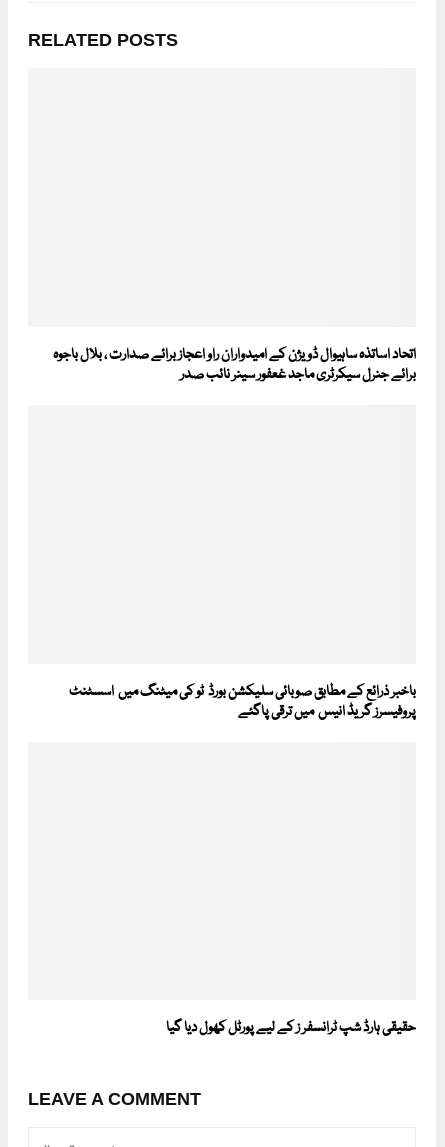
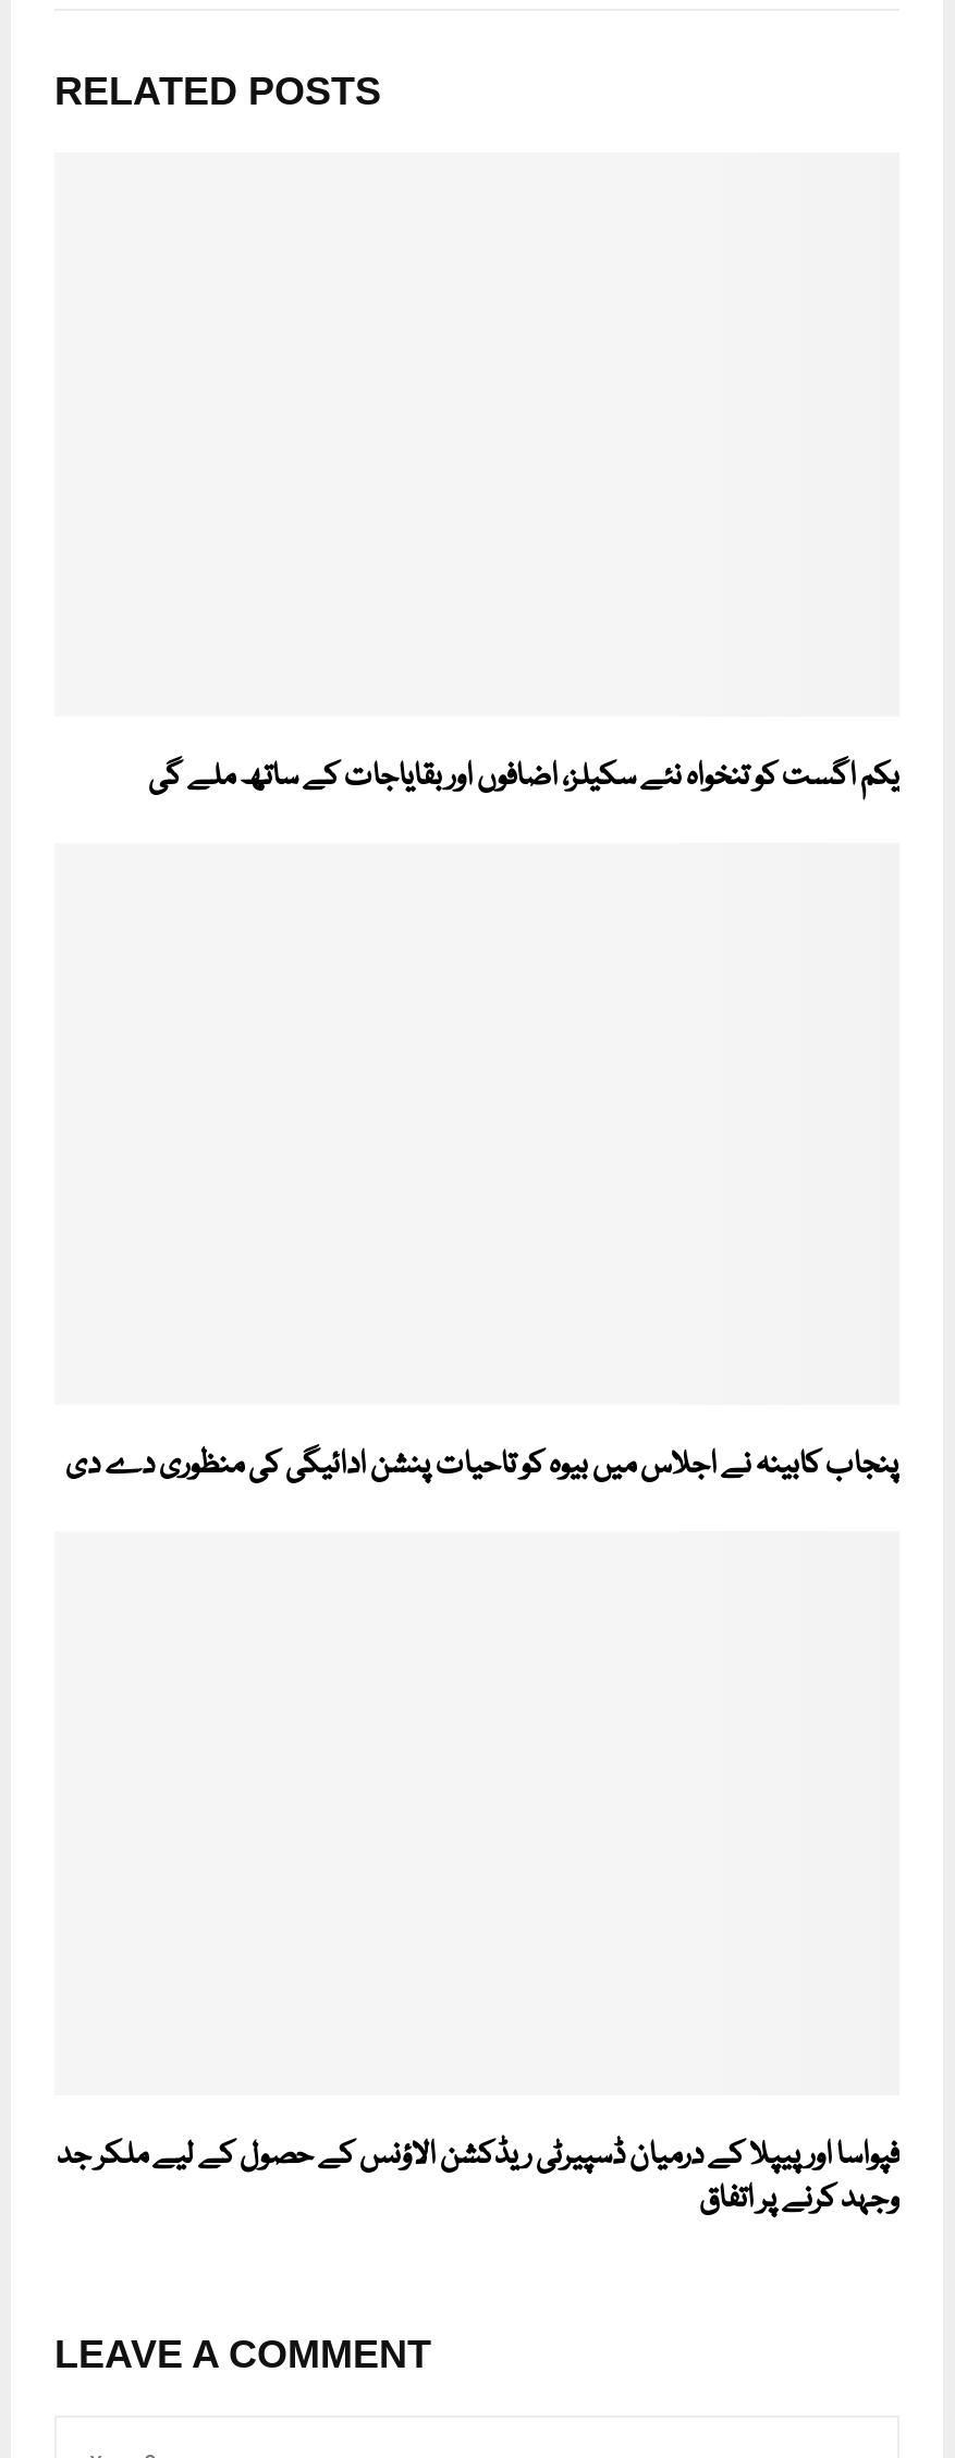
[53,344,416,386] اتحاد اساتذہ ساہیوال ڈویژن کے امیدواران راو اعجاز برائے صدارت ، بلال باجوہ | برائے جنرل سیکرٹری ماجد غعفور سینر نائب صدر -> [148,753,899,801] یکم اگست کو تنخواہ نئے سکیلز، اضافوں اور بقایاجات کے ساتھ ملے گی
[67,681,416,723] باخبر ذرائع کے مطابق صوبائی سلیکشن بورڈ ٹو کی میٹنگ میں اسسٹنٹ | پروفیسرز گریڈ انیس میں ترقی پاگئے -> [65,1442,899,1490] پنجاب کابینہ نے اجلاس میں بیوہ کو تاحیات پنشن ادائیگی کی منظوری دے دی
[166,1017,416,1039] حقیقی ہارڈ شپ ٹرانسفر ز کے لیے پورٹل کھول دیا گیا -> [57,2132,899,2224] فپواسا اور پیپلا کے درمیان ڈسپیرٹی ریڈکشن الاؤنس کے حصول کے لیے ملکر جد | وجہد کرنے پر اتفاق

